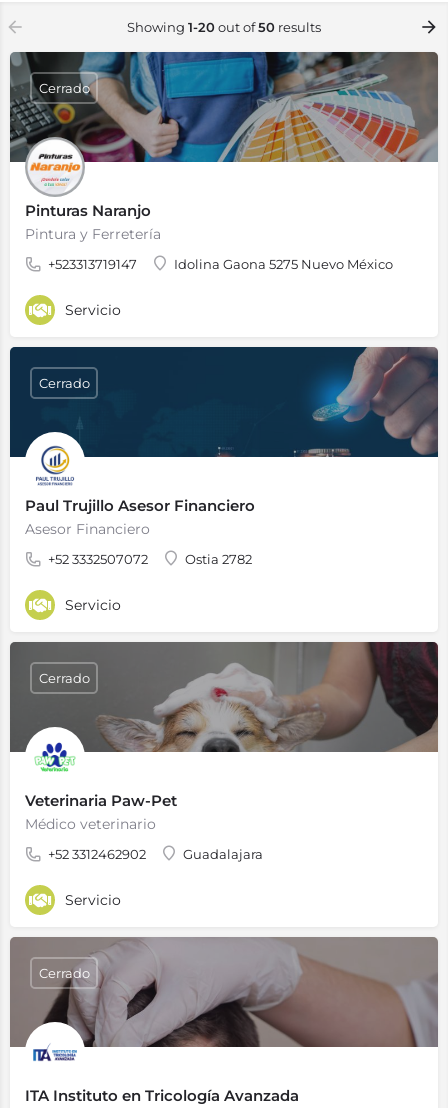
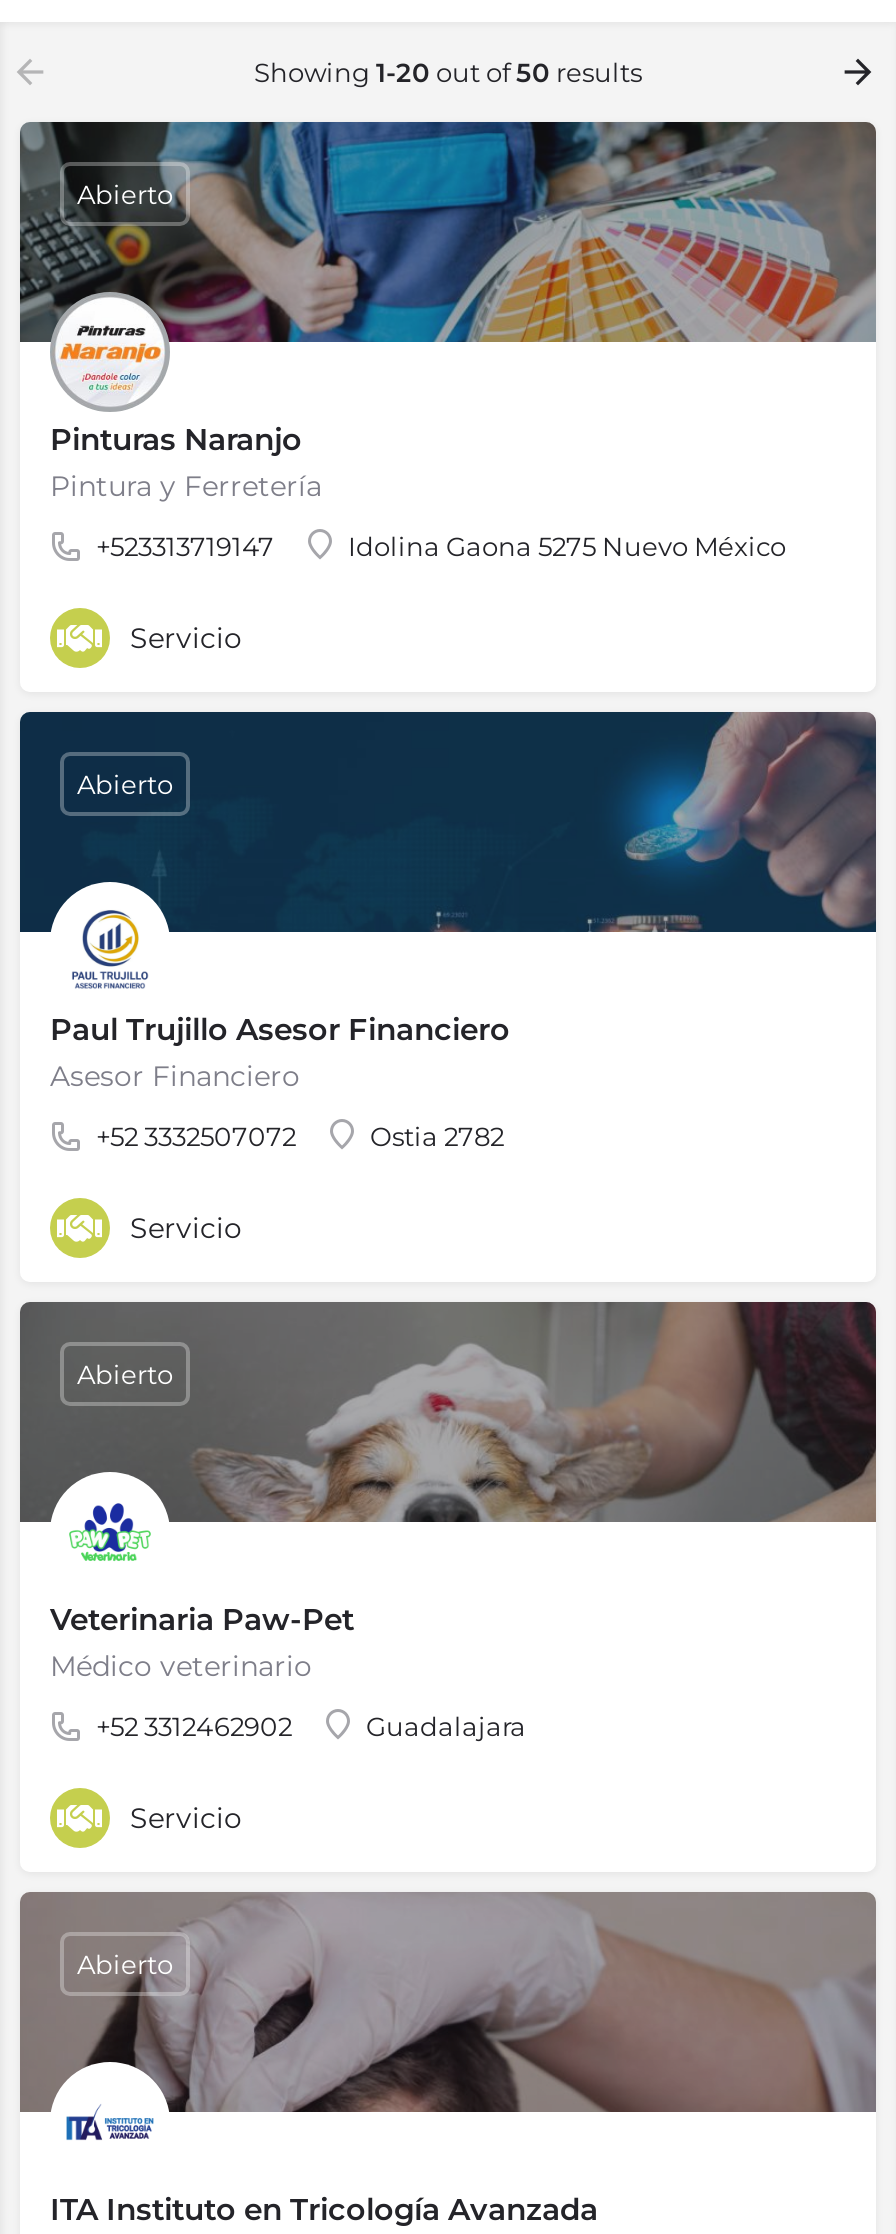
[38,79,89,95] Cerrado -> [77,177,173,209] Abierto
[38,374,89,390] Cerrado -> [77,767,173,799] Abierto
[38,669,89,685] Cerrado -> [77,1357,173,1389] Abierto
[38,964,89,980] Cerrado -> [77,1947,173,1979] Abierto

